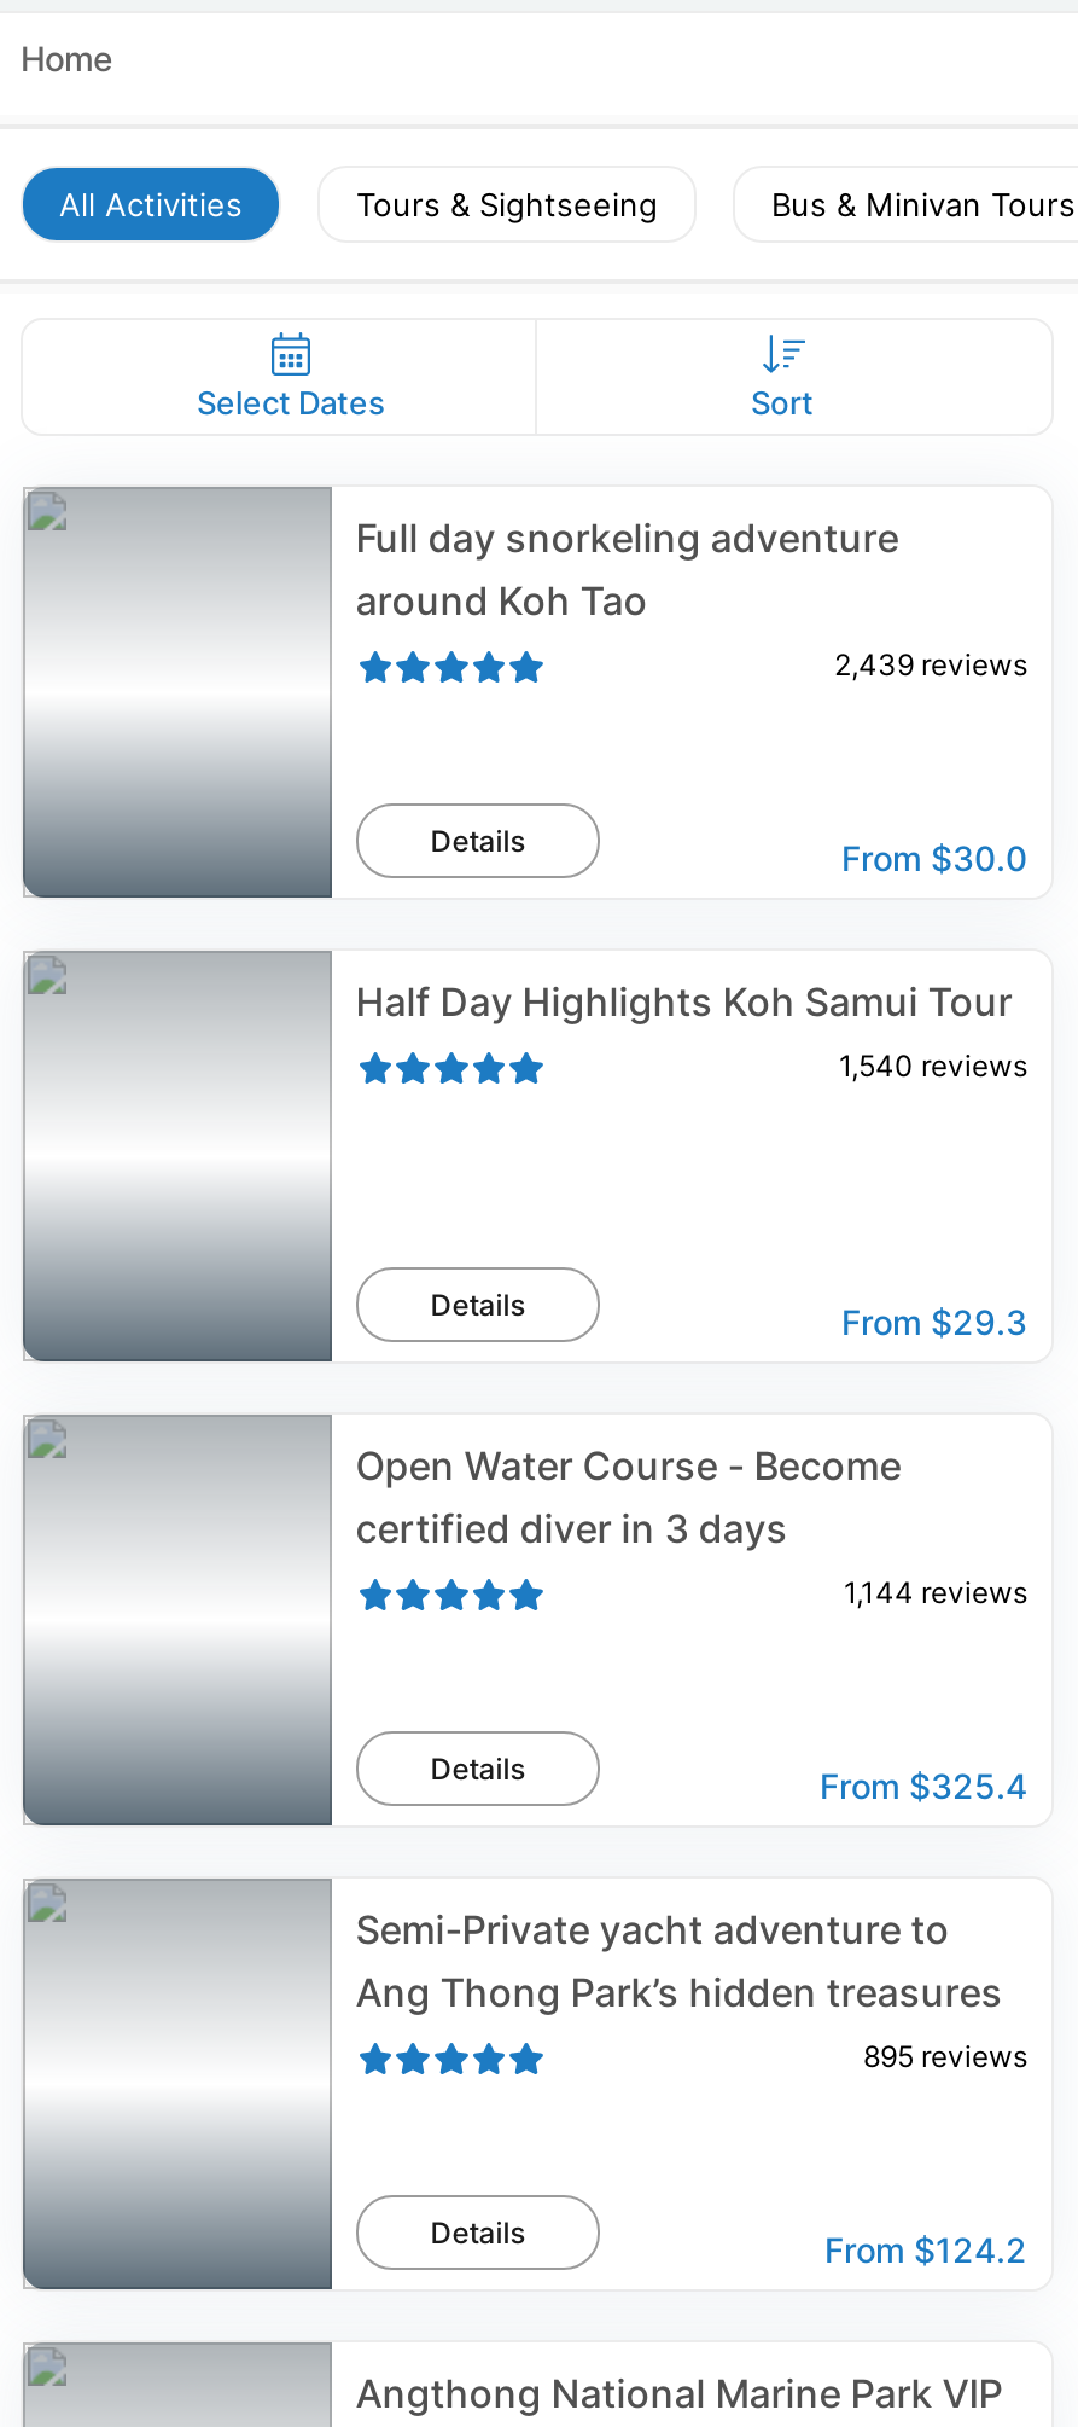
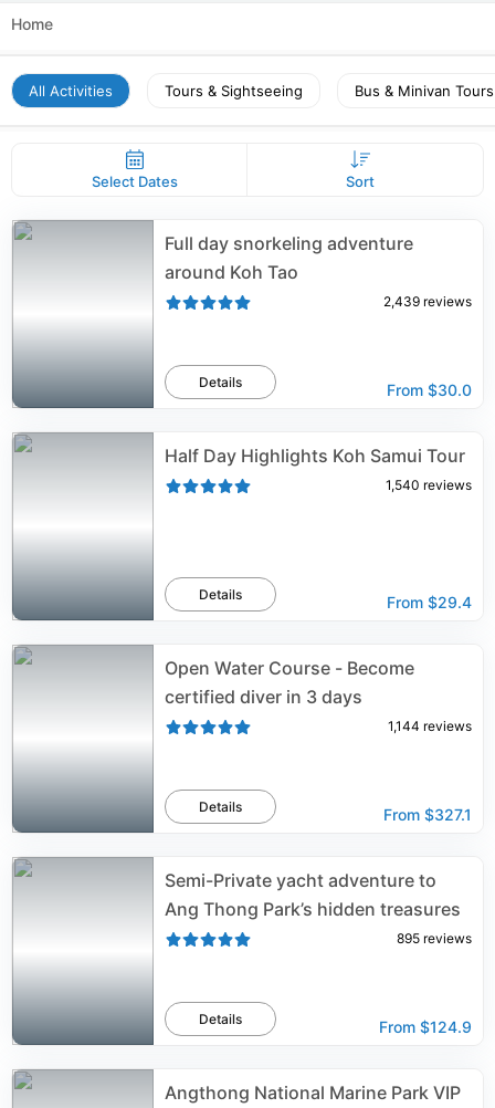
[841,1301,1027,1342] From $29.3 -> [387,593,472,612] From $29.4
[820,1765,1027,1806] From $325.4 -> [383,805,472,824] From $327.1
[824,2229,1027,2270] From $124.2 -> [379,1017,472,1036] From $124.9

